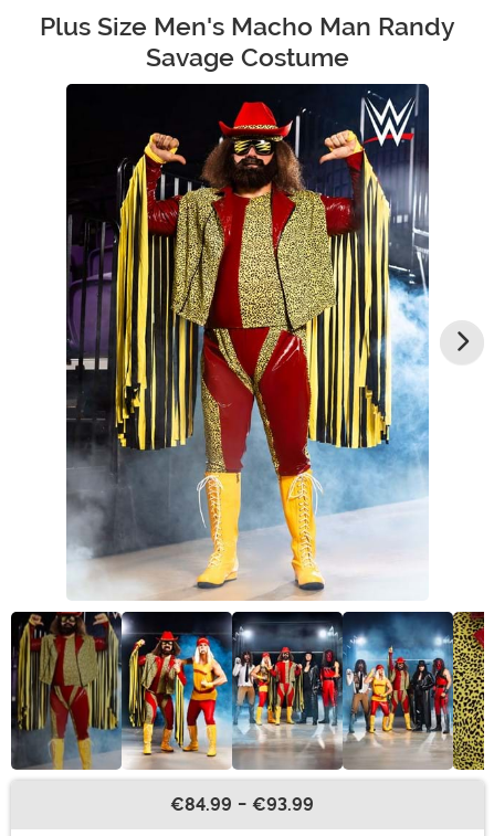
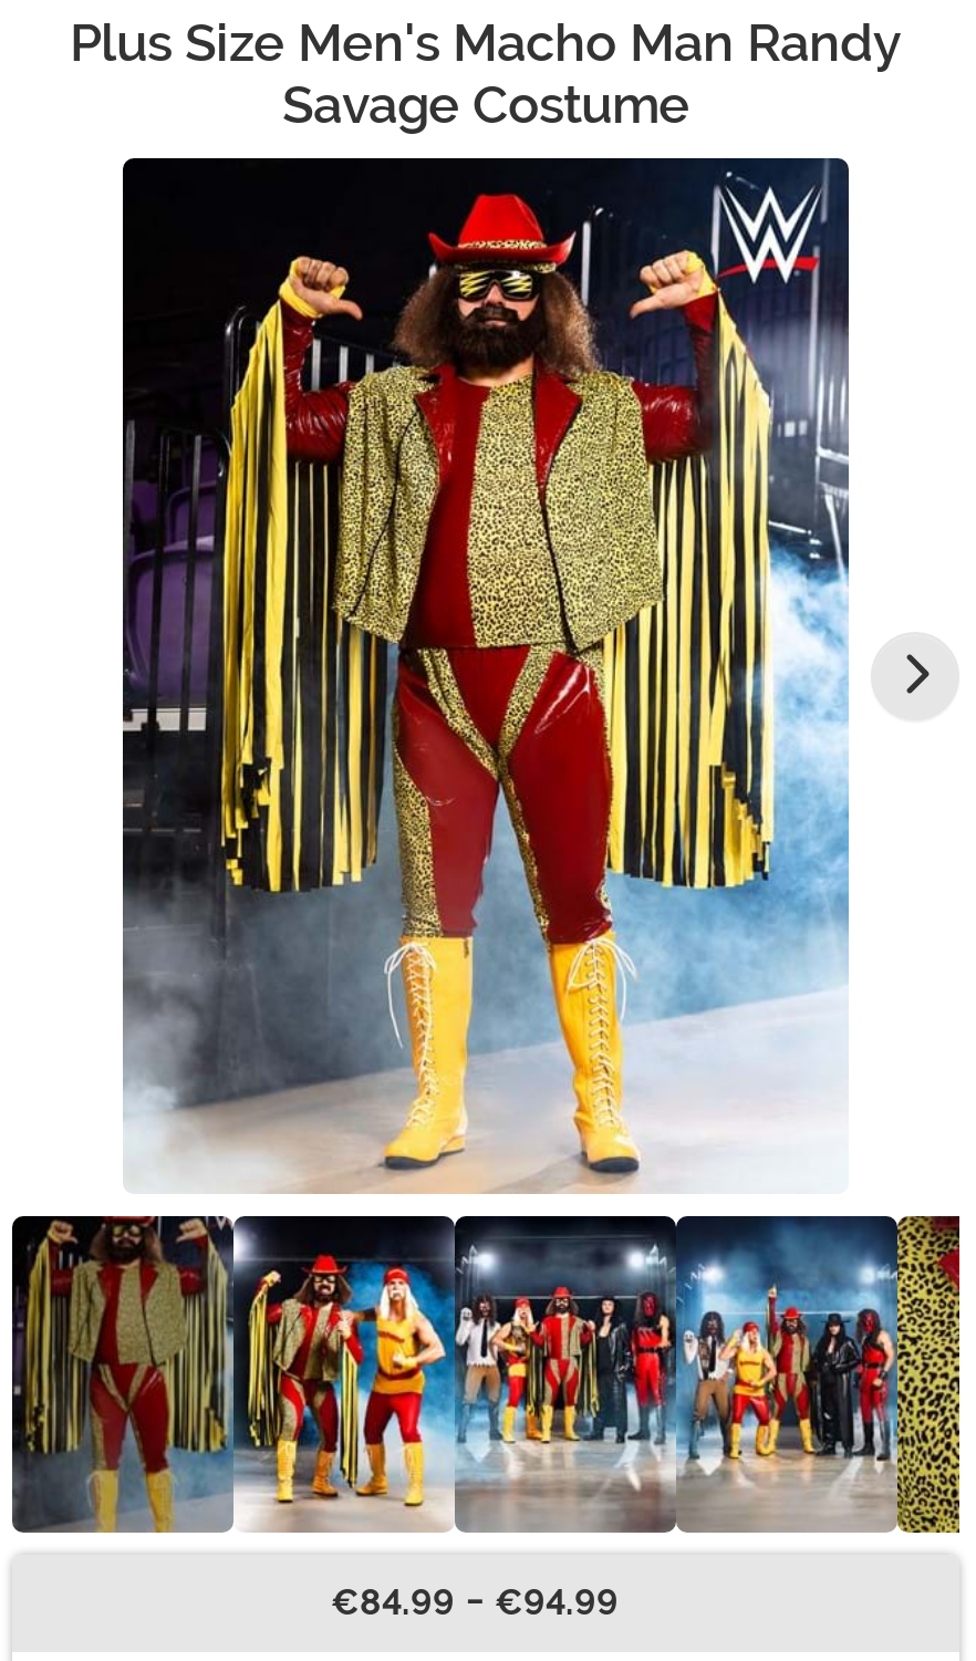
[170,794,314,815] €84.99 - €93.99 -> [331,1582,619,1624] €84.99 - €94.99

